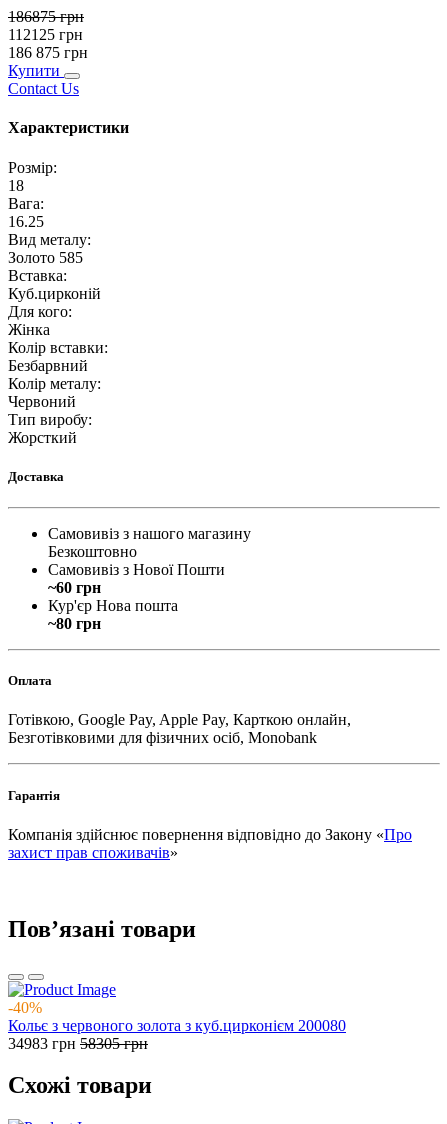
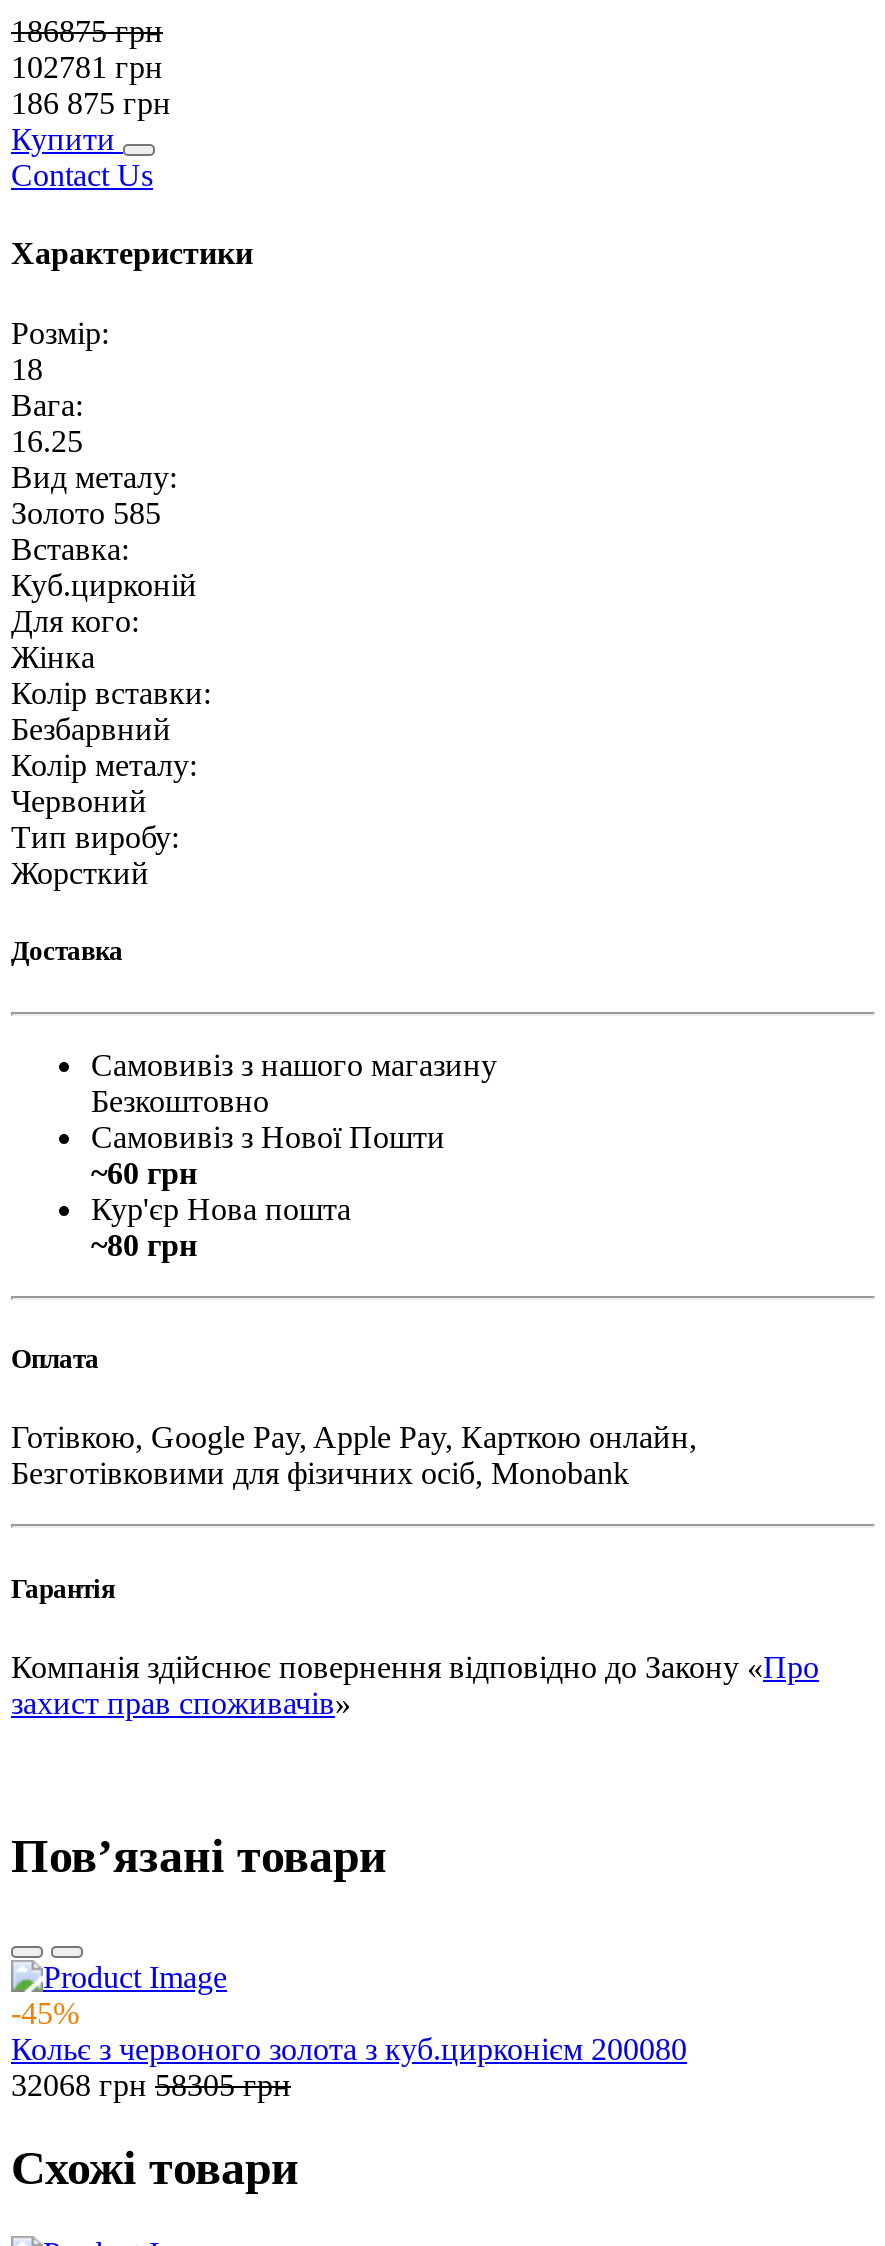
[8,26,83,43] 112125 грн -> [11,50,163,84] 102781 грн
[8,998,42,1015] -40% -> [11,1995,79,2029] -45%
[8,1034,148,1051] 34983 грн 58305грн -> [11,2067,291,2101] 32068 грн 58305грн

